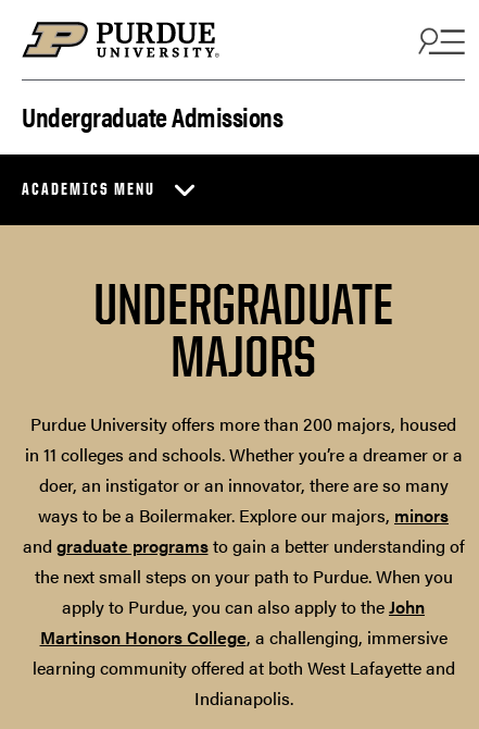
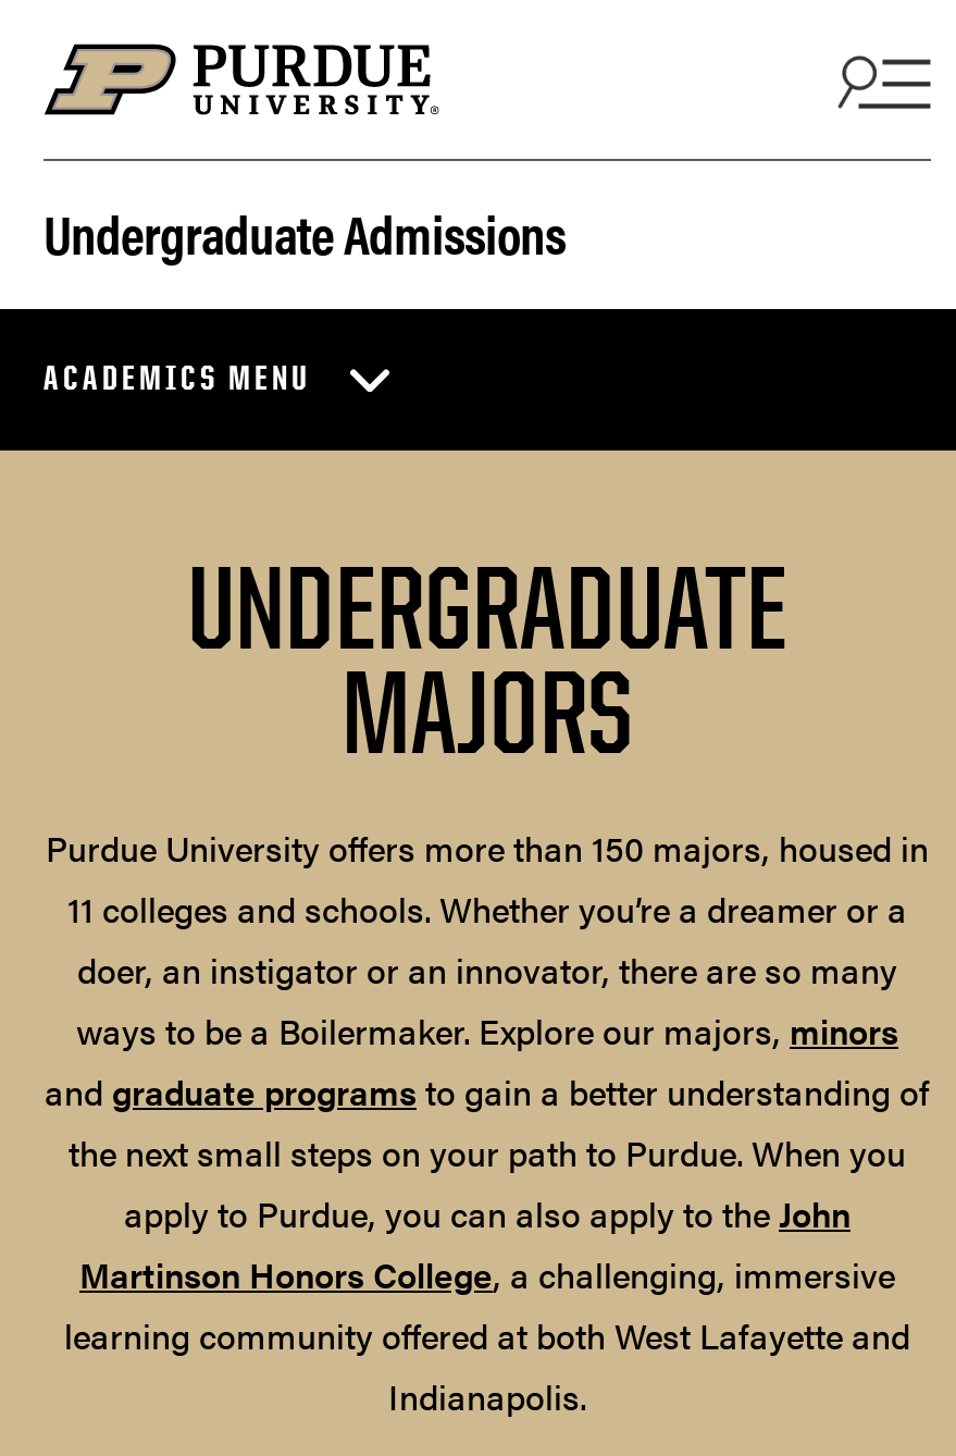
[24,412,462,467] Purdue University offers more than 200 majors, housed | in 11 colleges and schools. Whether you’re a dreamer or a -> [46,823,929,934] Purdue University offers more than 150 majors, housed in | 11 colleges and schools. Whether you’re a dreamer or a

